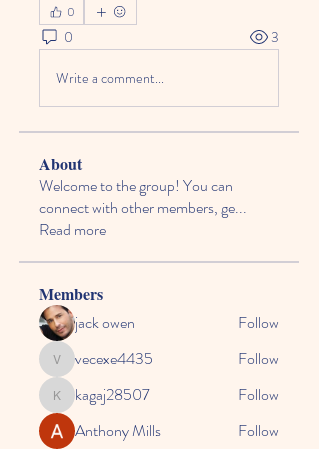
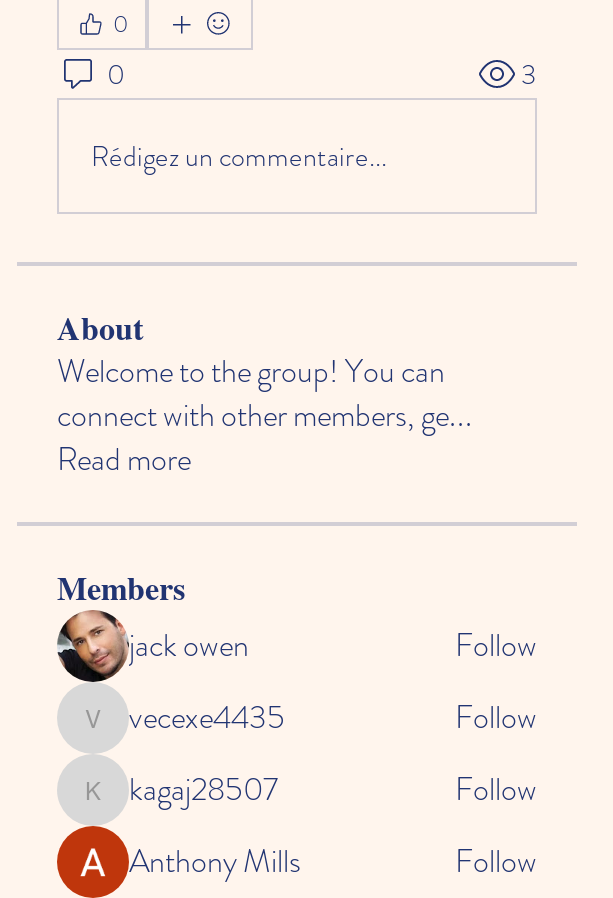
[56,67,164,87] Write a comment... -> [91,135,387,175] Rédigez un commentaire...

